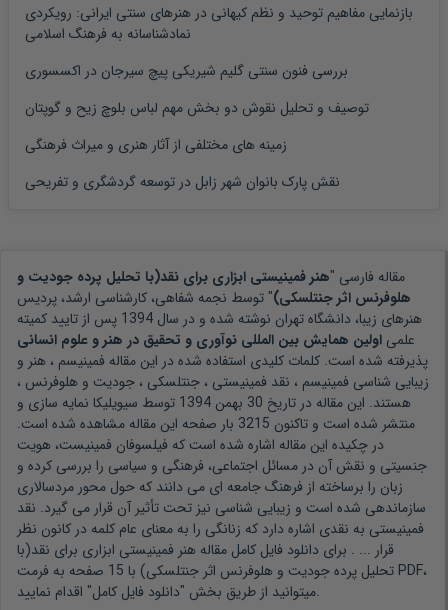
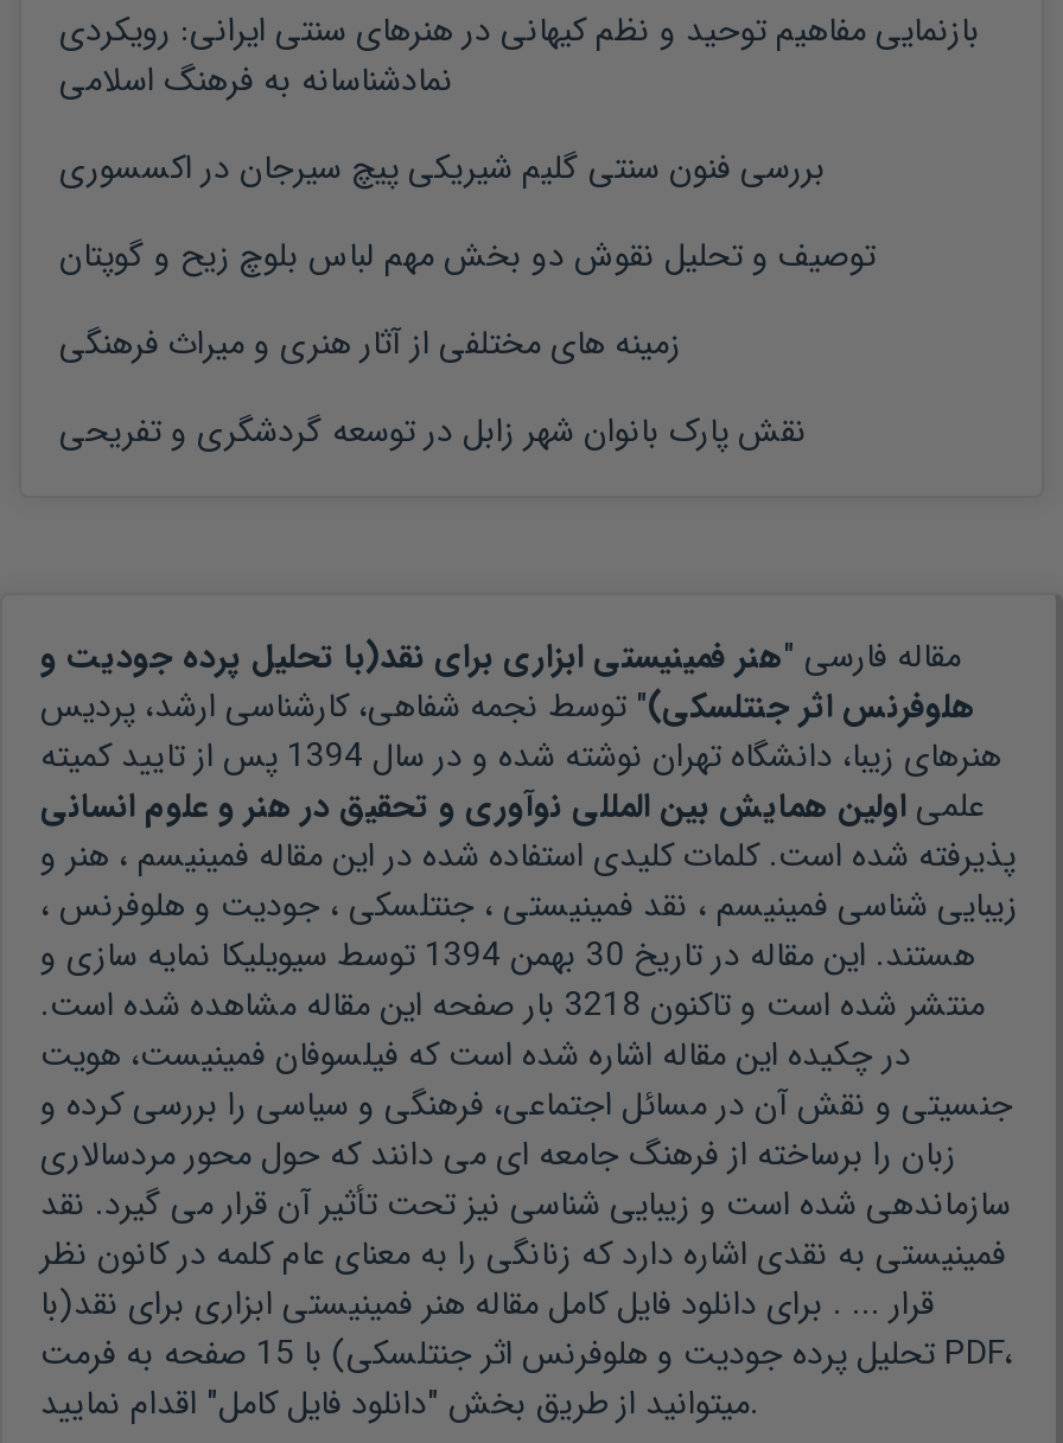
[17,413,415,435] منتشر شده است و تاکنون 3215 بار صفحه این مقاله مشاهده شده است. -> [40,979,985,1032] منتشر شده است و تاکنون 3218 بار صفحه این مقاله مشاهده شده است.

